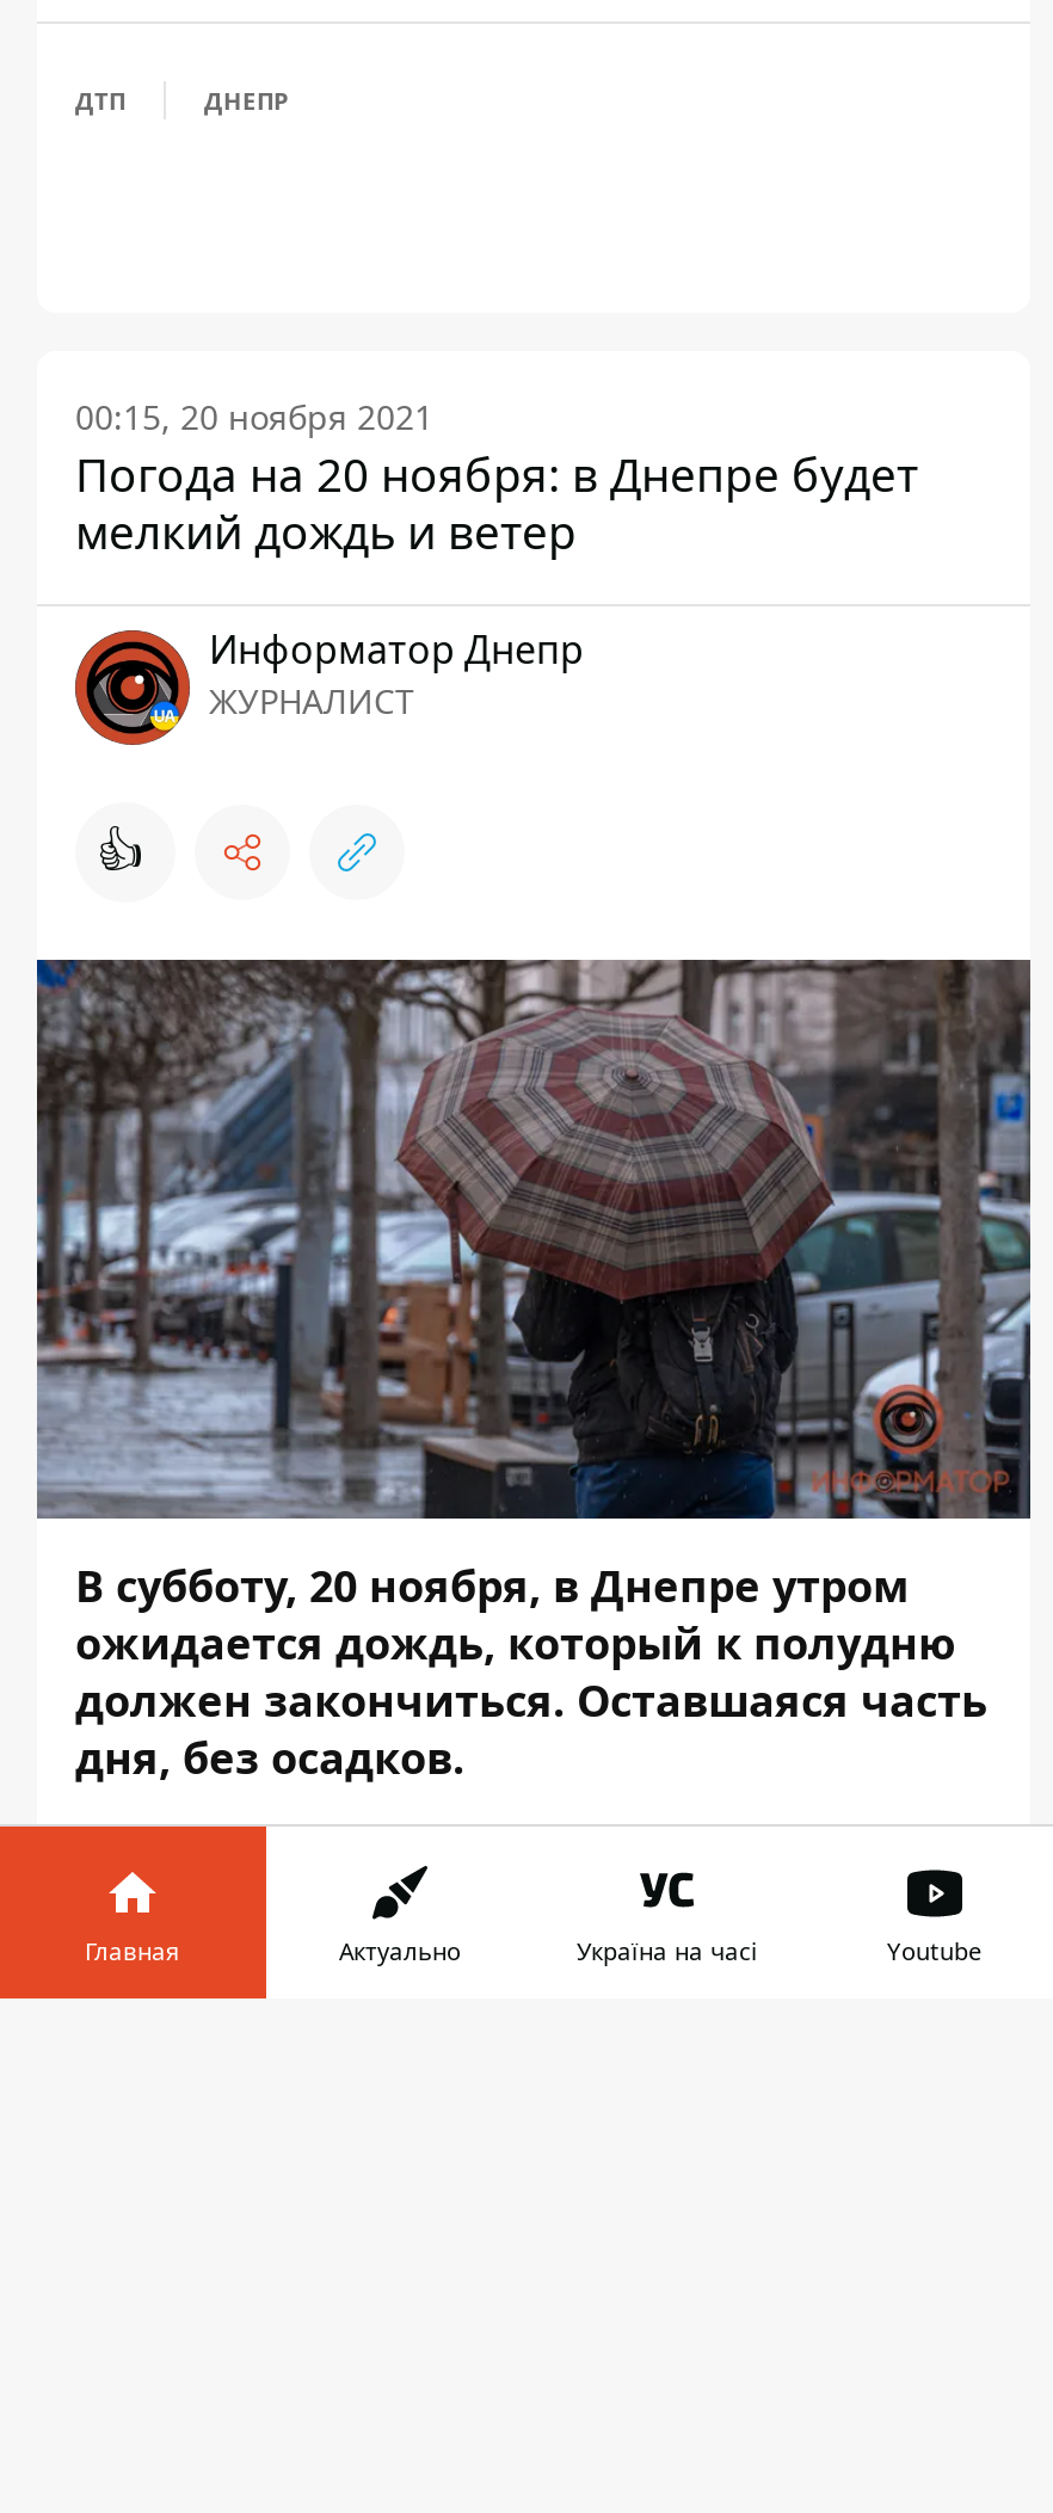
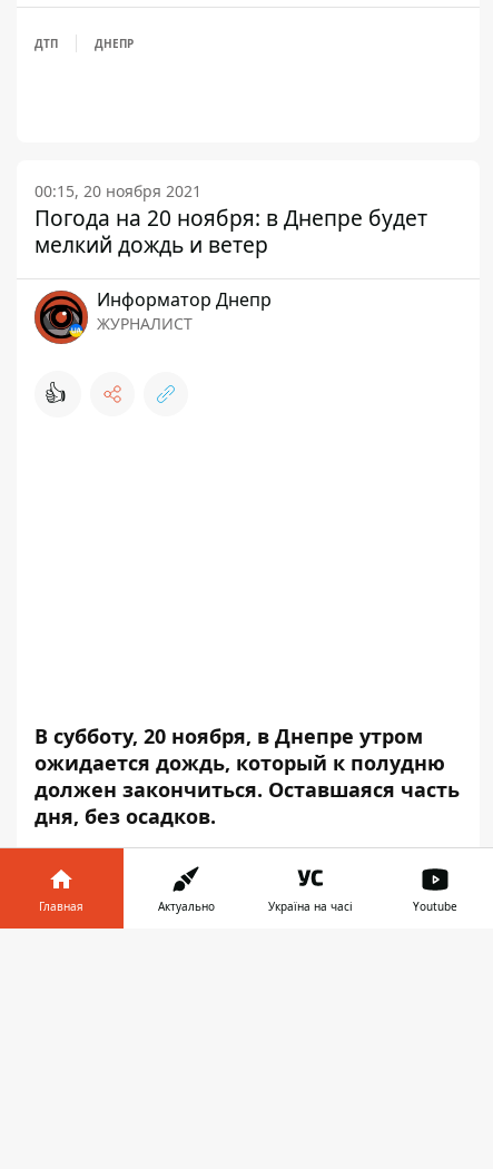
[35,957,1033,1521] [image] -> none

